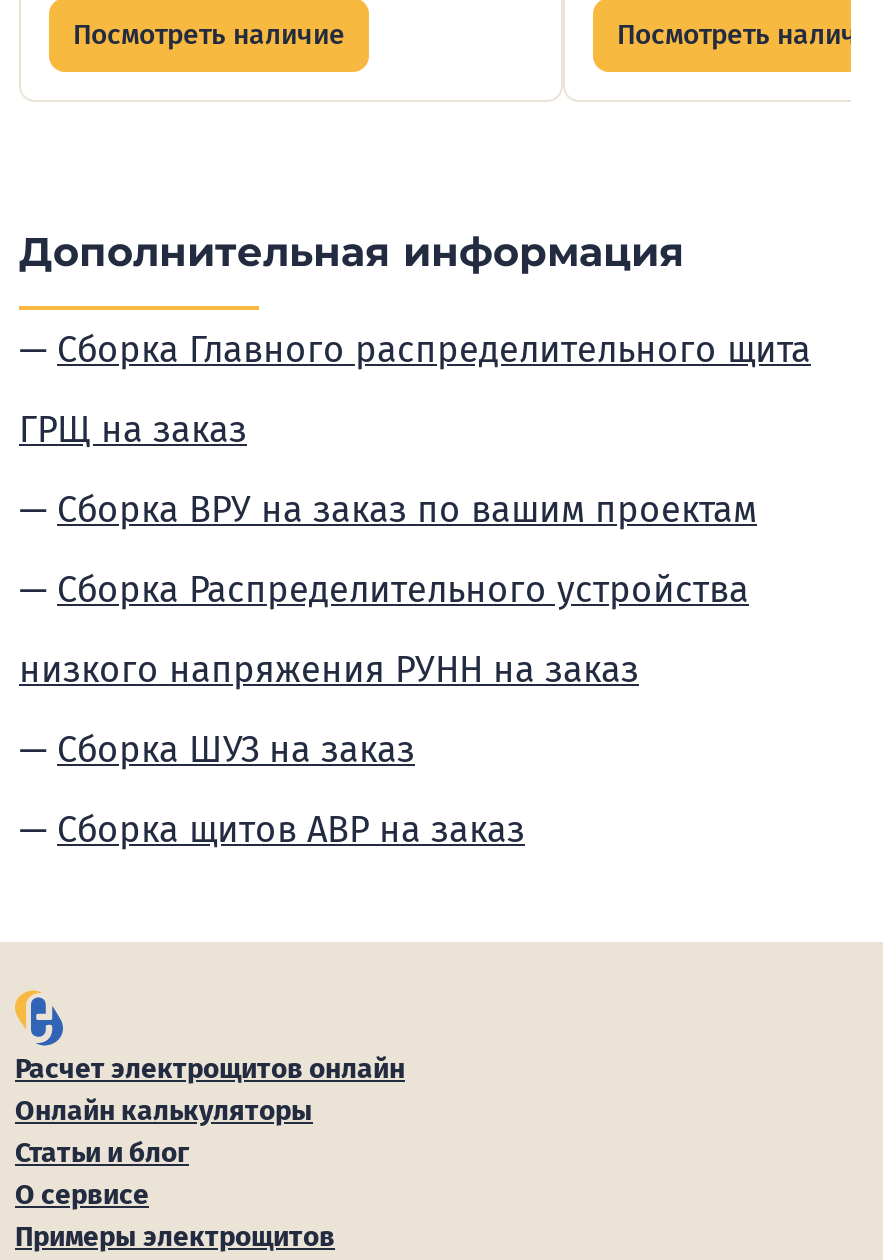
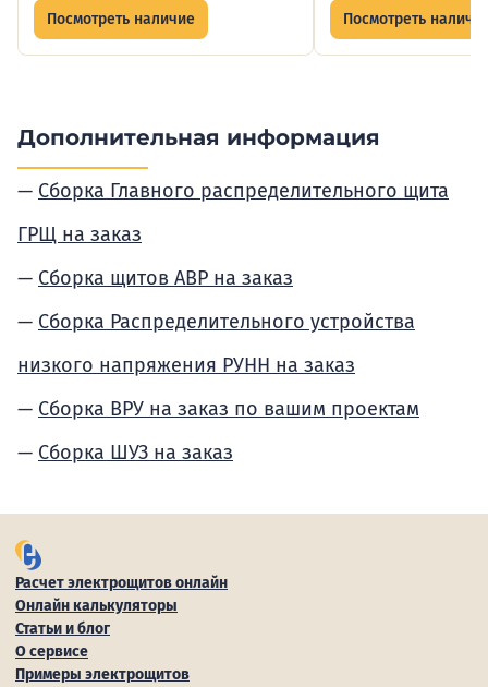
moved [57,488,757,532] -> [38,397,419,421]: Сборка ВРУ на заказ по вашим проектам
moved [57,728,415,772] -> [38,441,233,465]: Сборка ШУЗ на заказ
moved [57,808,525,852] -> [38,266,293,290]: Сборка щитов АВР на заказ

